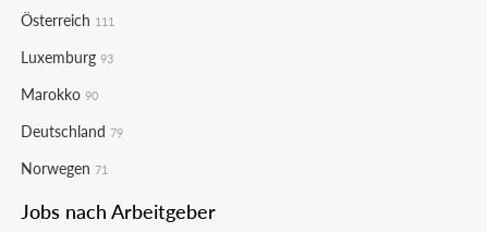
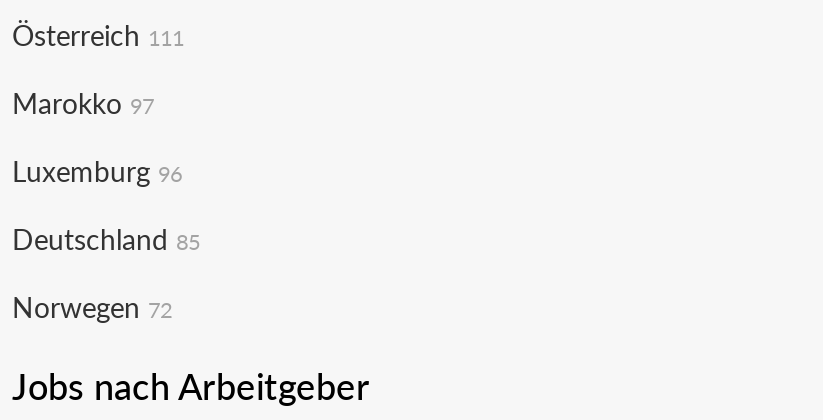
[21,46,113,68] Luxemburg 93 -> [12,82,154,122] Marokko 97
[21,83,98,105] Marokko 90 -> [12,150,182,190] Luxemburg 96
[21,120,123,142] Deutschland 79 -> [12,218,200,258] Deutschland 85
[21,157,108,179] Norwegen 71 -> [12,286,172,326] Norwegen 72

